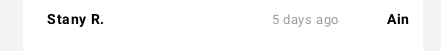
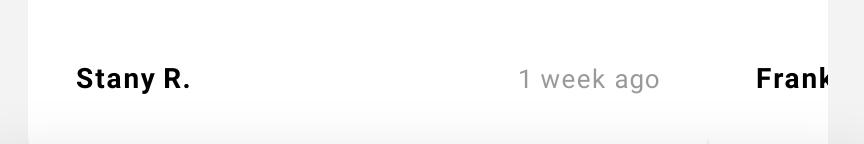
[272,12,339,27] 5 days ago -> [518,65,660,95] 1 week ago
[387,11,410,27] Ain -> [756,63,834,95] Frank

